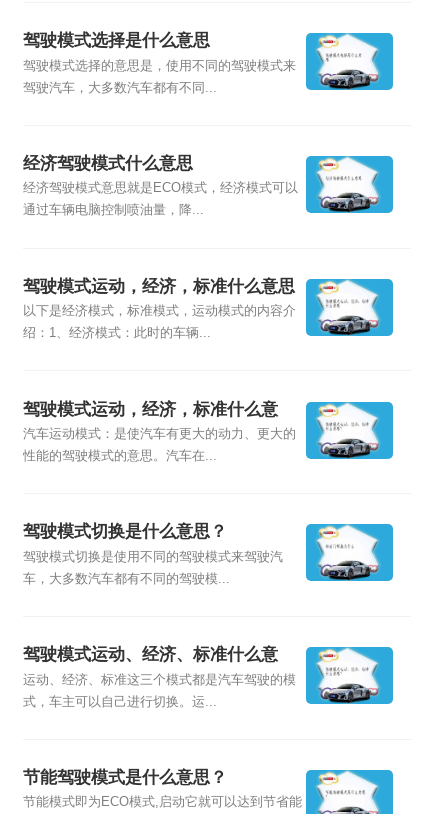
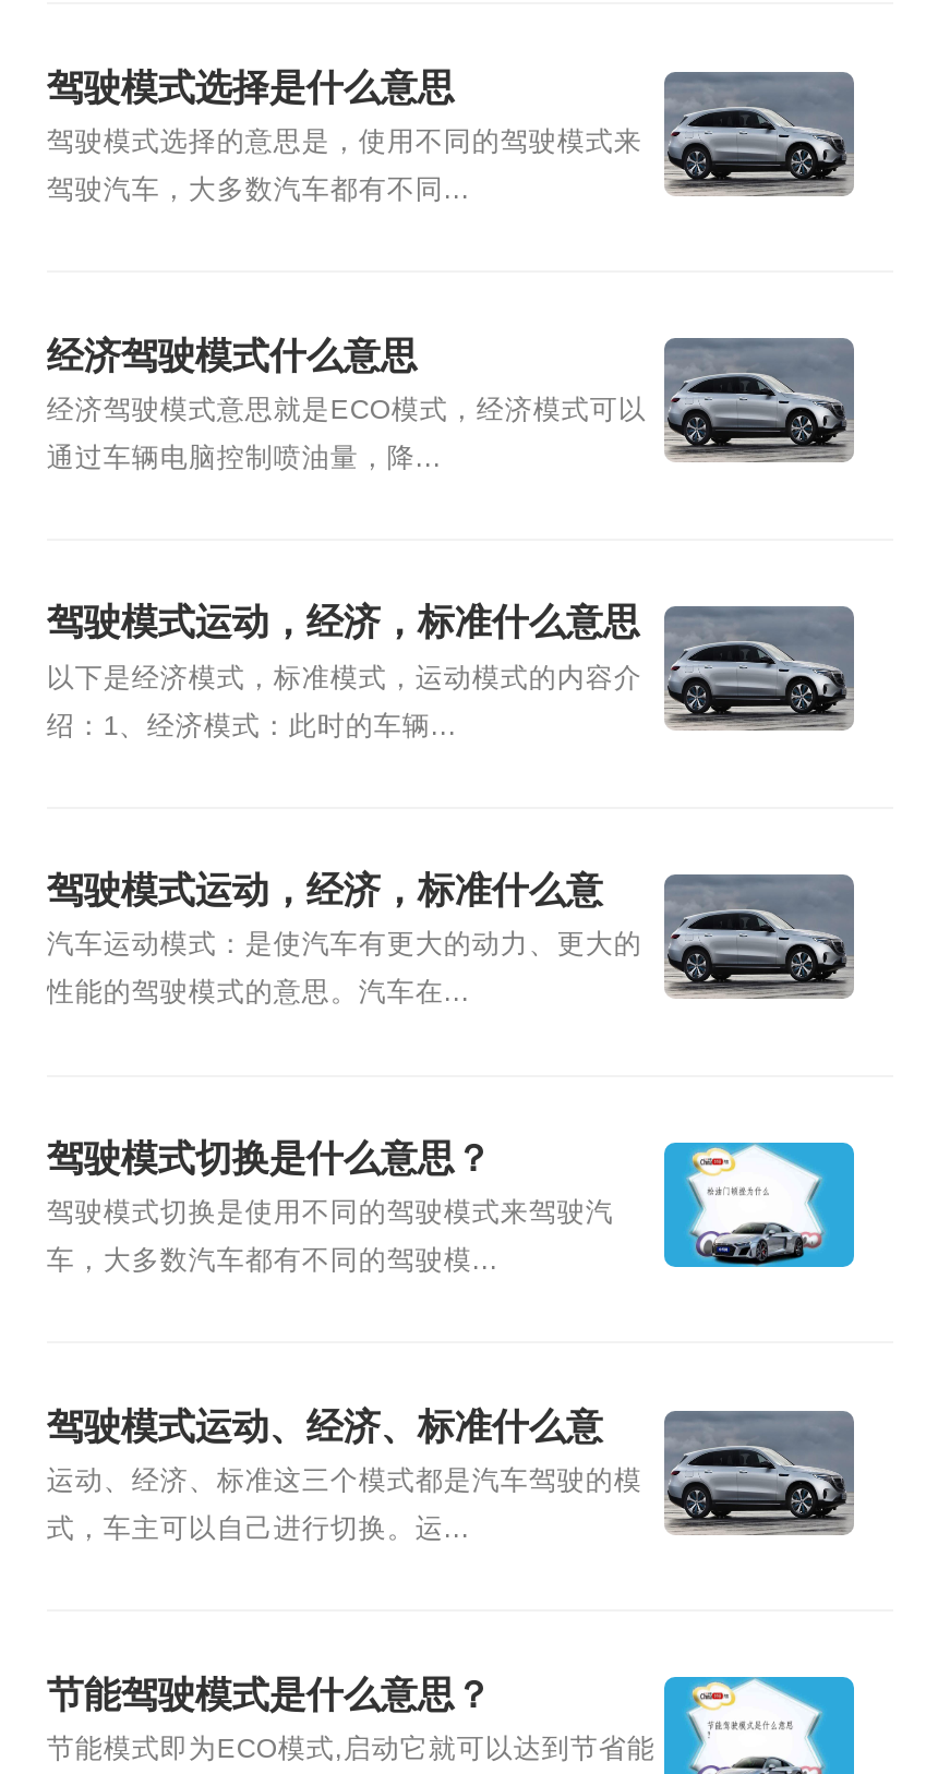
[305,32,394,91] [image] -> [662,71,856,197] [image]
[305,155,394,214] [image] -> [662,337,856,463] [image]
[305,278,394,337] [image] -> [662,605,856,732] [image]
[305,401,394,460] [image] -> [662,873,856,1000] [image]
[305,646,394,705] [image] -> [662,1410,856,1536] [image]

